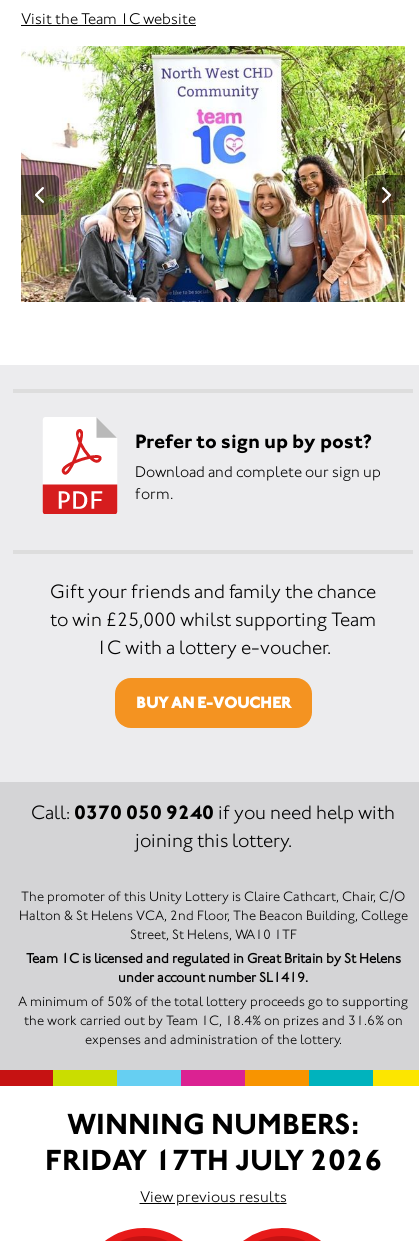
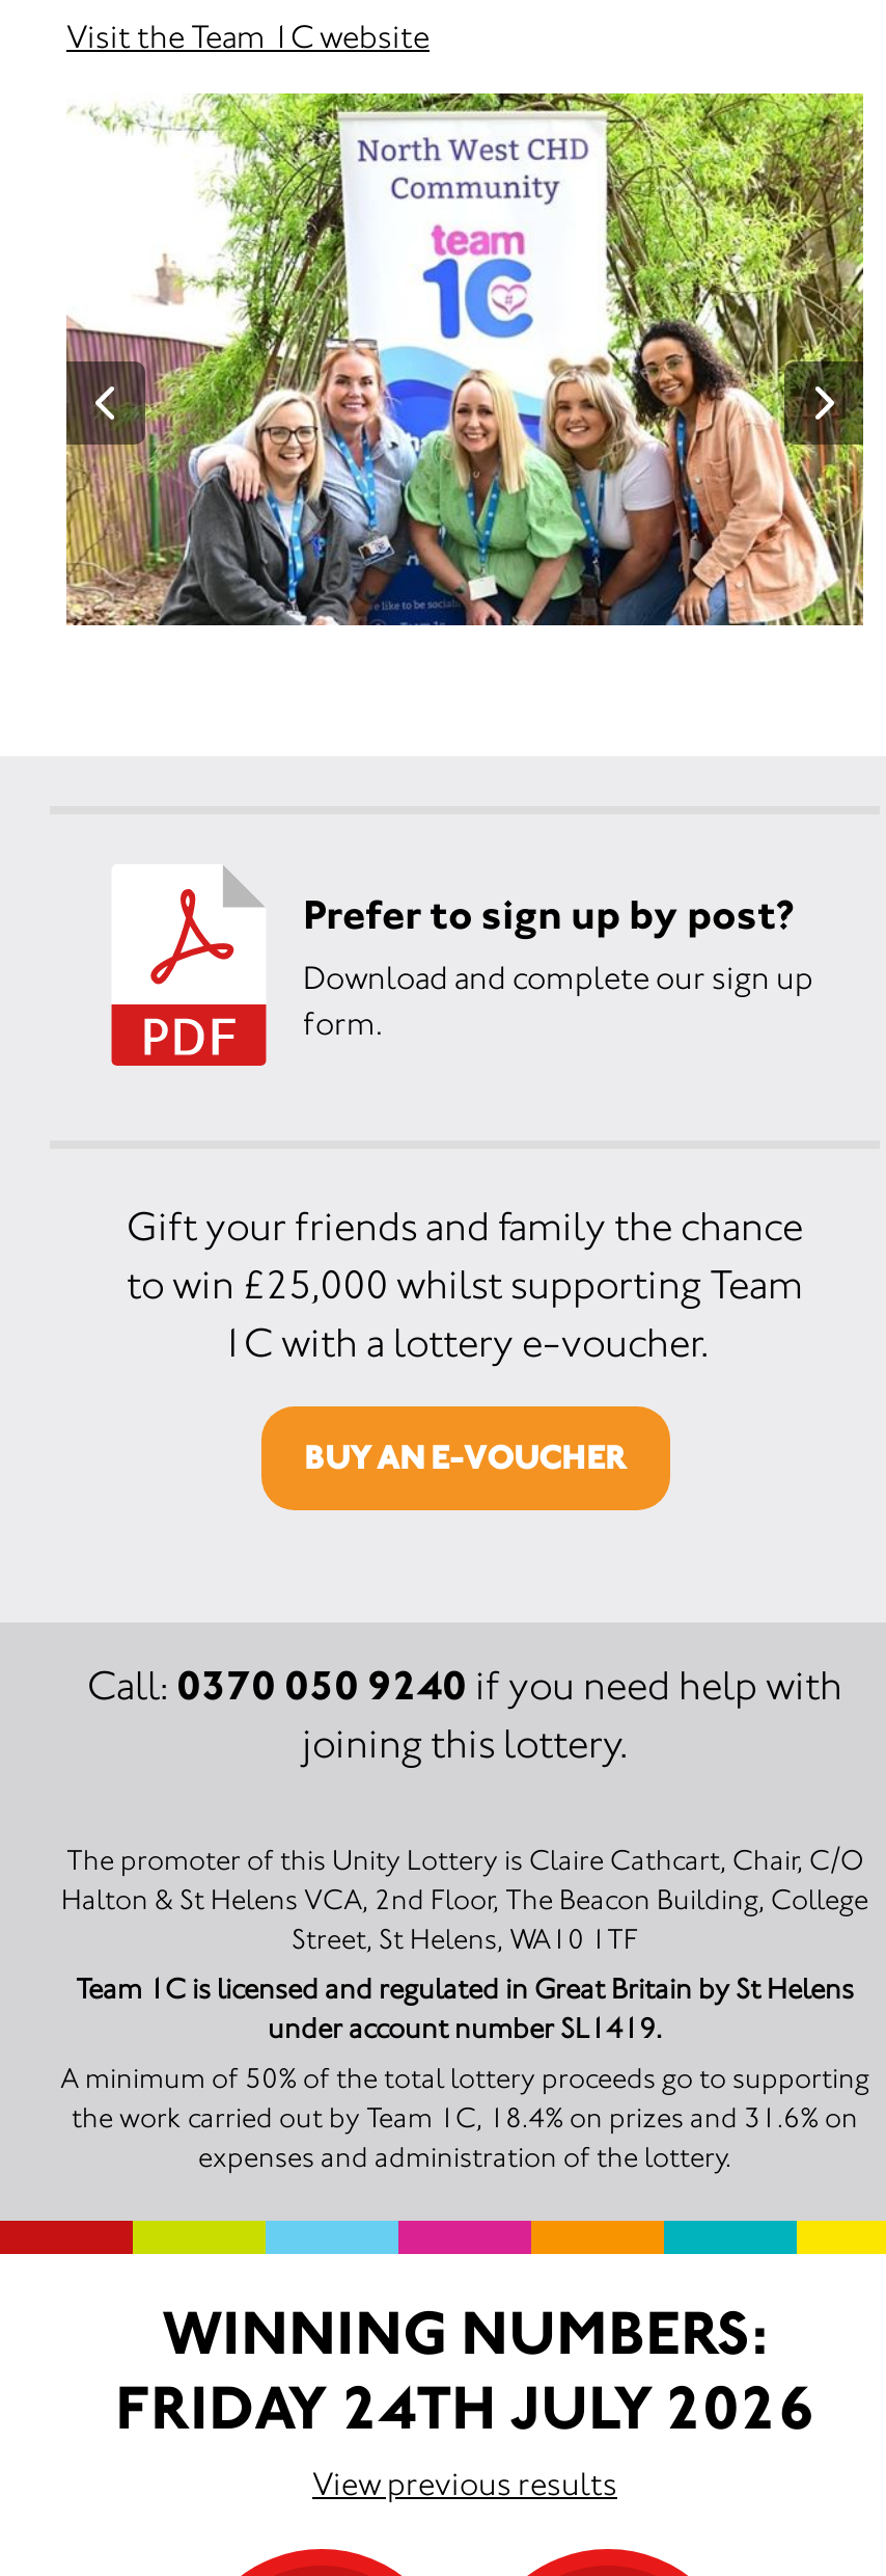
[44,1142,381,1178] FRIDAY 17TH JULY 2026 -> [115,2371,814,2446] FRIDAY 24TH JULY 2026

